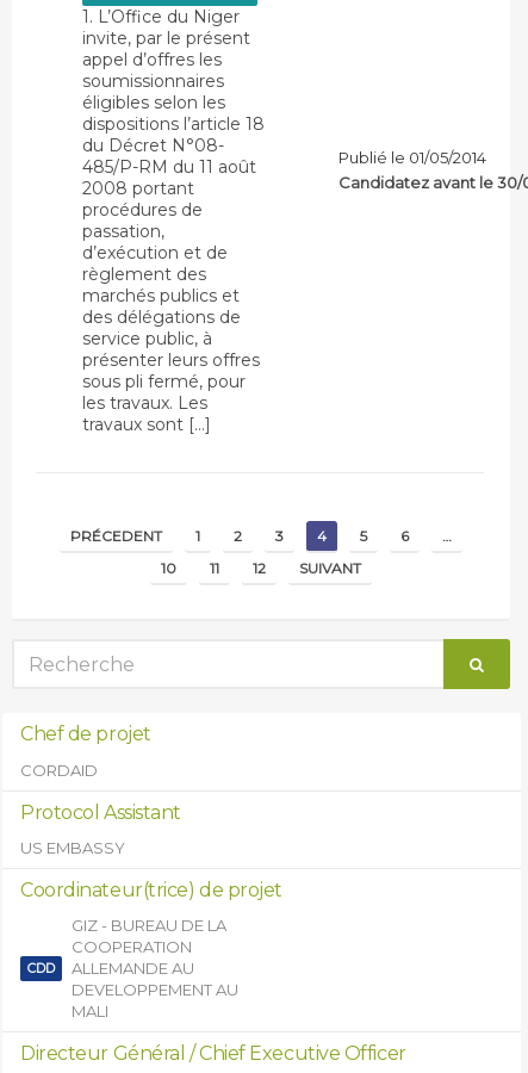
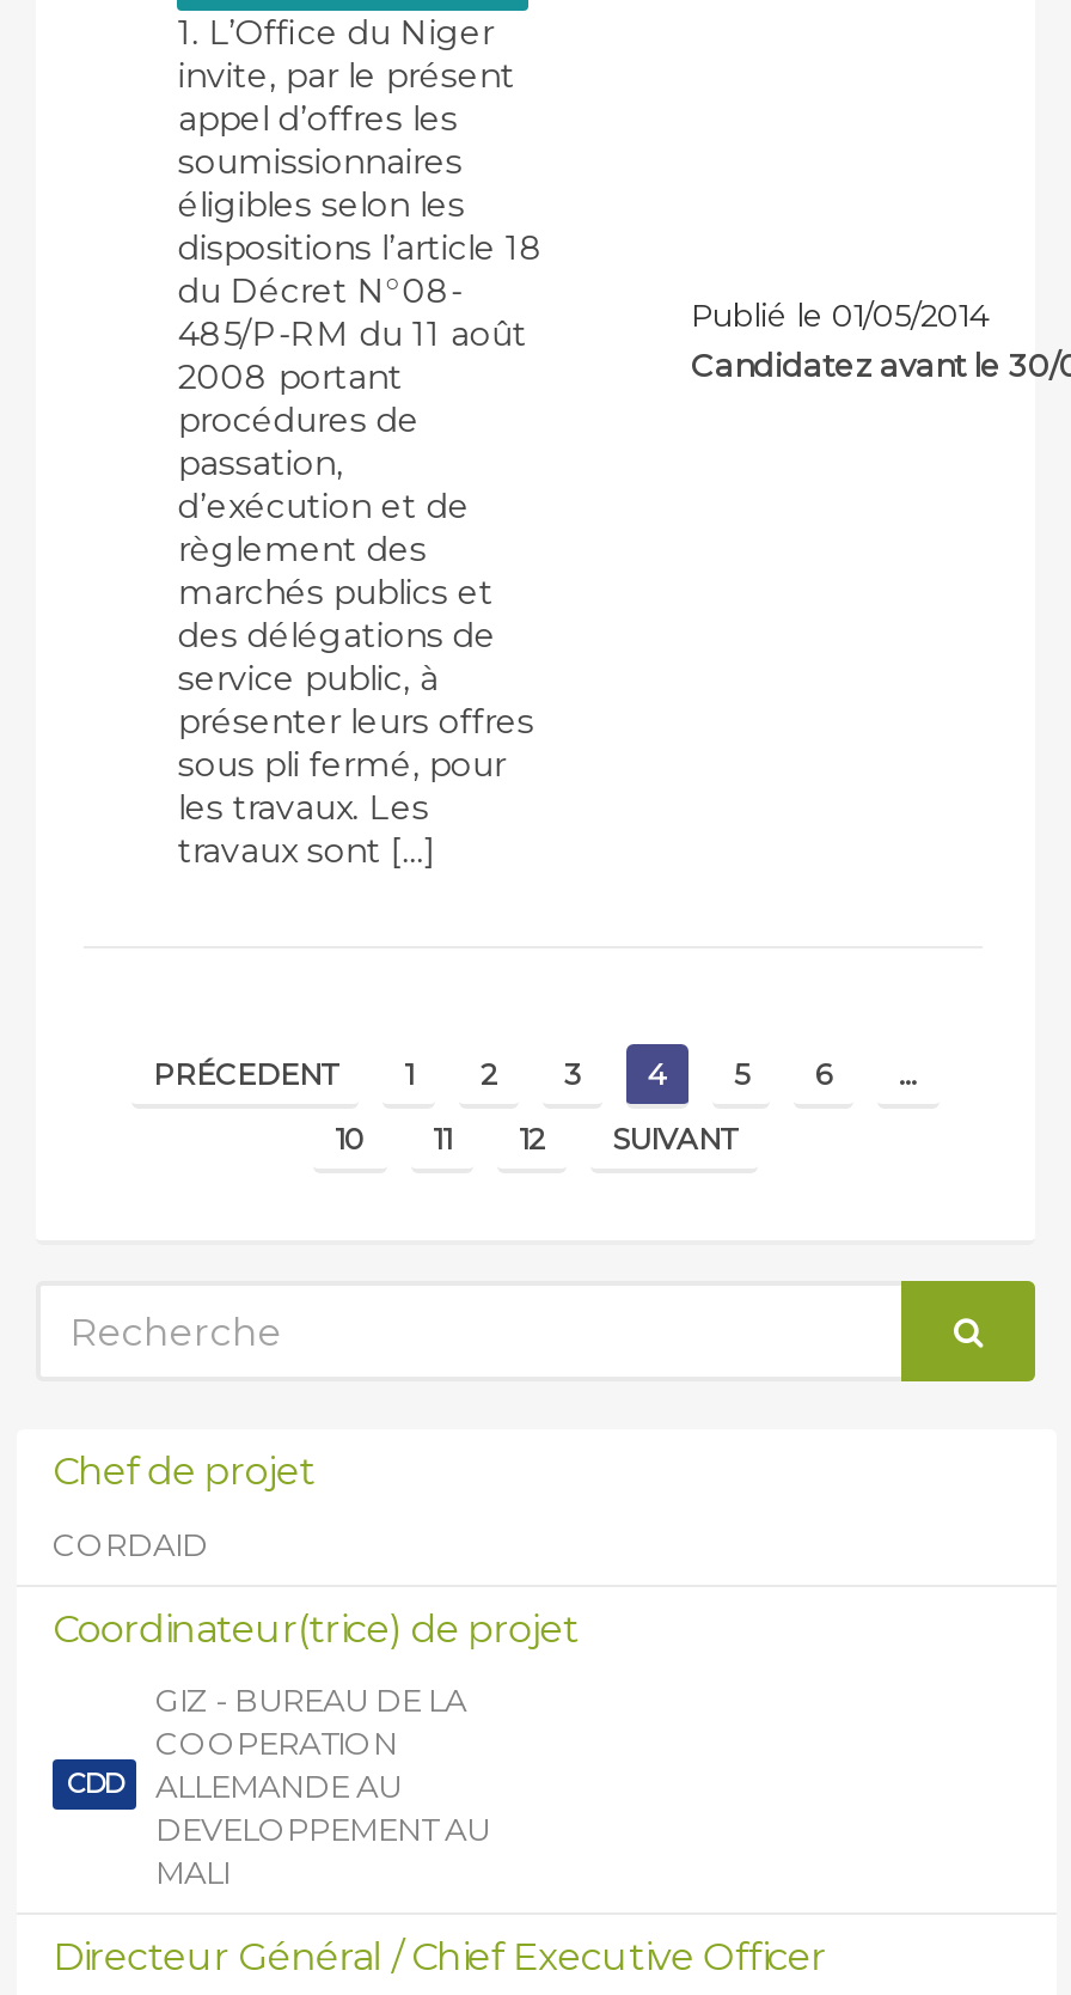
[20,801,181,857] Protocol Assistant | US EMBASSY -> none

